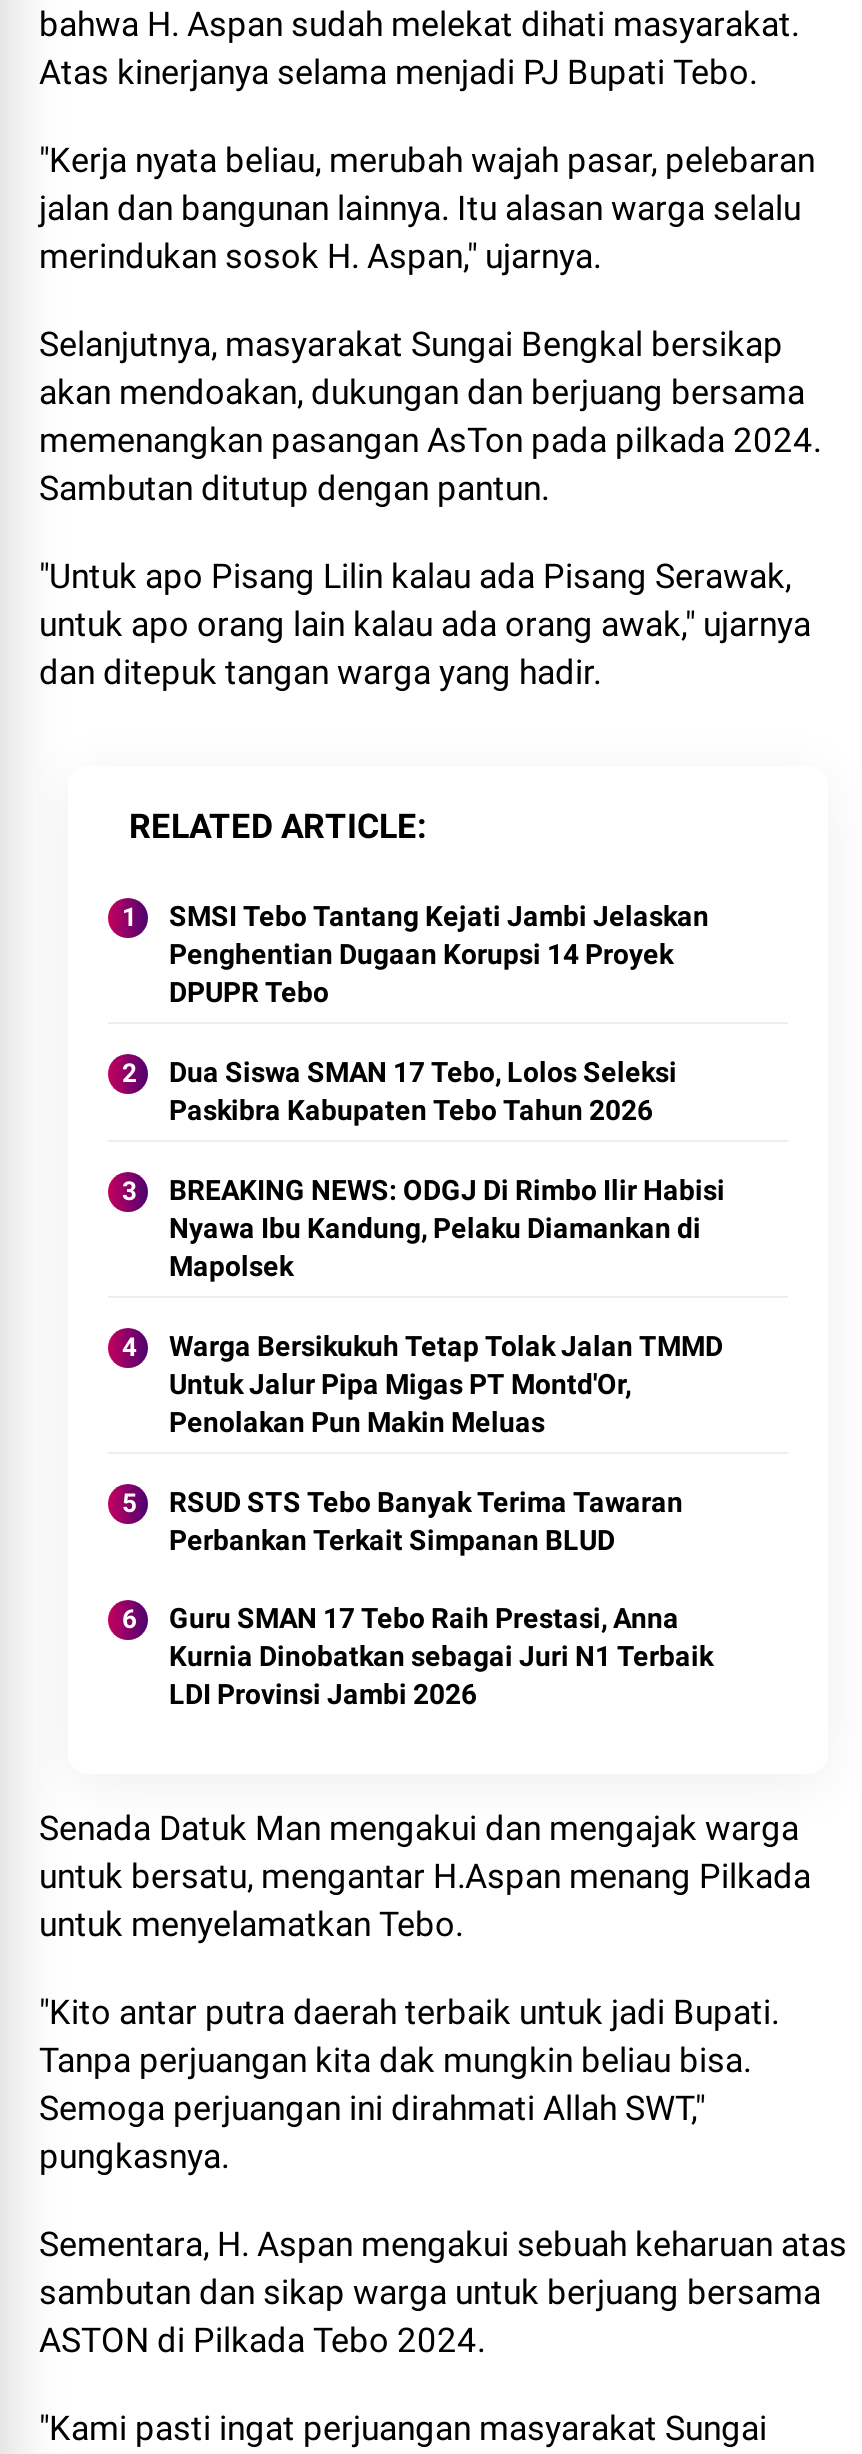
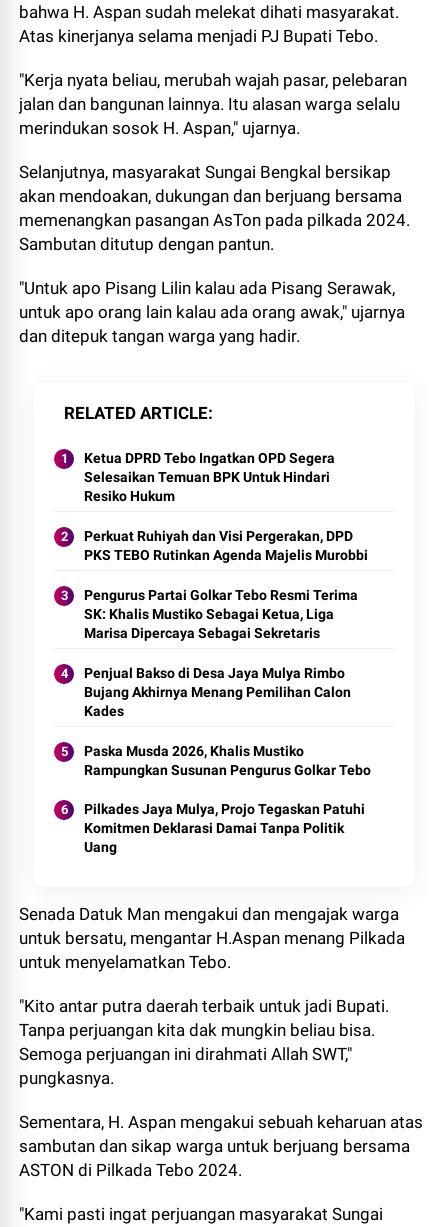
[169,900,709,1008] SMSI Tebo Tantang Kejati Jambi Jelaskan | Penghentian Dugaan Korupsi 14 Proyek | DPUPR Tebo -> [84,450,335,504] Ketua DPRD Tebo Ingatkan OPD Segera | Selesaikan Temuan BPK Untuk Hindari | Resiko Hukum
[169,1056,677,1126] Dua Siswa SMAN 17 Tebo, Lolos Seleksi | Paskibra Kabupaten Tebo Tahun 2026 -> [84,528,368,563] Perkuat Ruhiyah dan Visi Pergerakan, DPD | PKS TEBO Rutinkan Agenda Majelis Murobbi
[169,1174,725,1282] BREAKING NEWS: ODGJ Di Rimbo Ilir Habisi | Nyawa Ibu Kandung, Pelaku Diamankan di | Mapolsek -> [84,587,358,641] Pengurus Partai Golkar Tebo Resmi Terima | SK: Khalis Mustiko Sebagai Ketua, Liga | Marisa Dipercaya Sebagai Sekretaris
[169,1330,723,1438] Warga Bersikukuh Tetap Tolak Jalan TMMD | Untuk Jalur Pipa Migas PT Montd'Or, | Penolakan Pun Makin Meluas -> [84,665,351,719] Penjual Bakso di Desa Jaya Mulya Rimbo | Bujang Akhirnya Menang Pemilihan Calon | Kades
[169,1486,683,1556] RSUD STS Tebo Banyak Terima Tawaran | Perbankan Terkait Simpanan BLUD -> [84,743,371,778] Paska Musda 2026, Khalis Mustiko | Rampungkan Susunan Pengurus Golkar Tebo
[169,1602,713,1710] Guru SMAN 17 Tebo Raih Prestasi, Anna | Kurnia Dinobatkan sebagai Juri N1 Terbaik | LDI Provinsi Jambi 2026 -> [84,801,365,855] Pilkades Jaya Mulya, Projo Tegaskan Patuhi | Komitmen Deklarasi Damai Tanpa Politik | Uang

